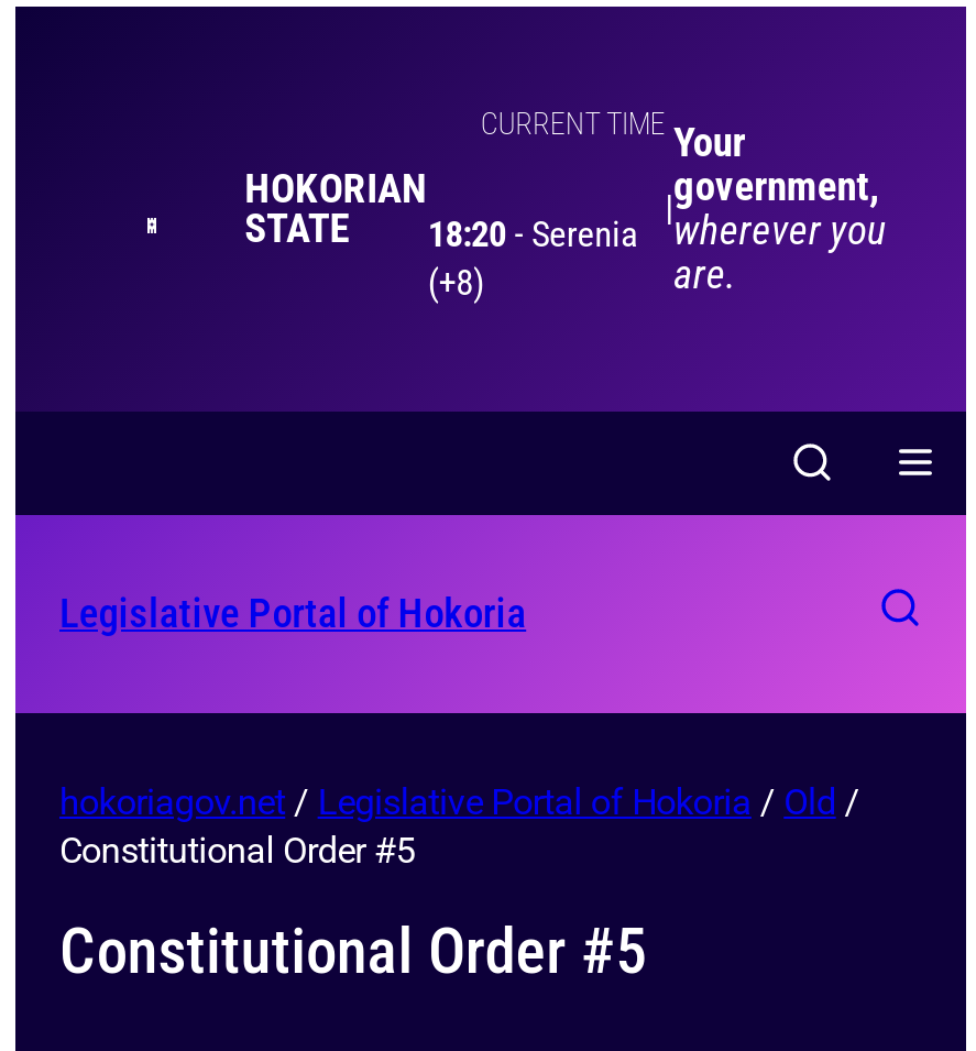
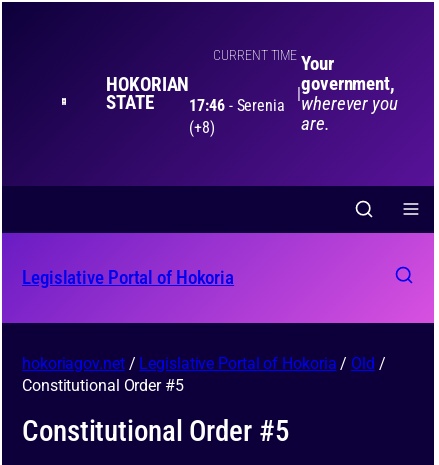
[428,214,638,256] 18:20 - Serenia -> [189,96,285,115] 17:46 - Serenia

